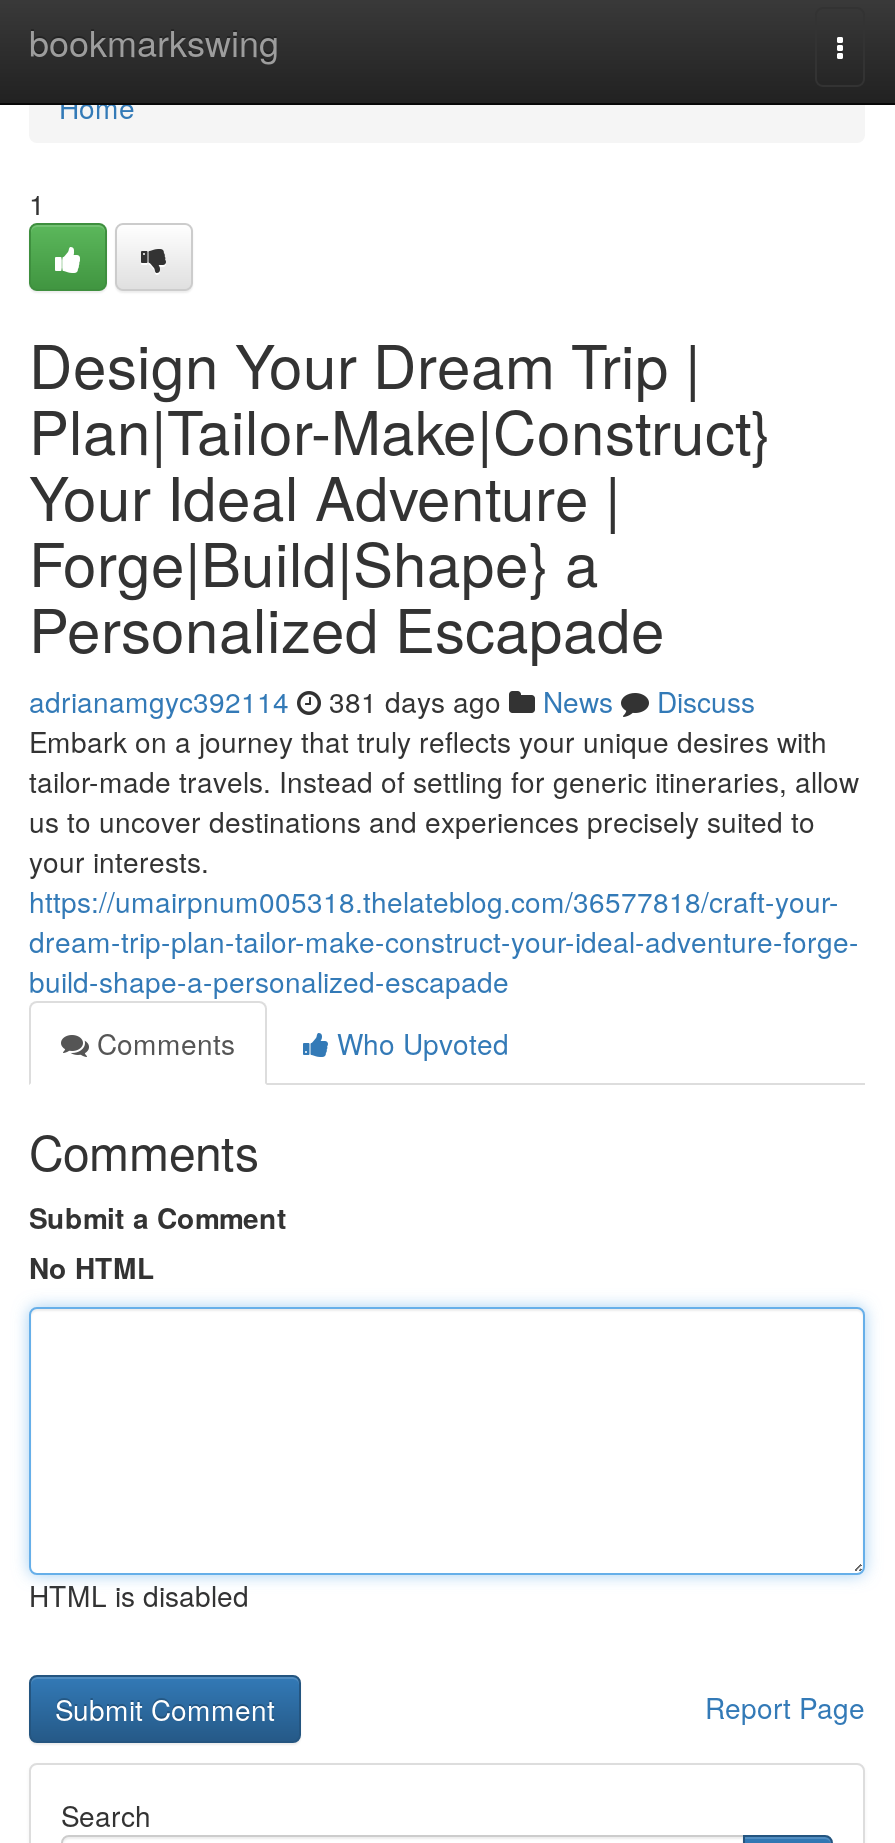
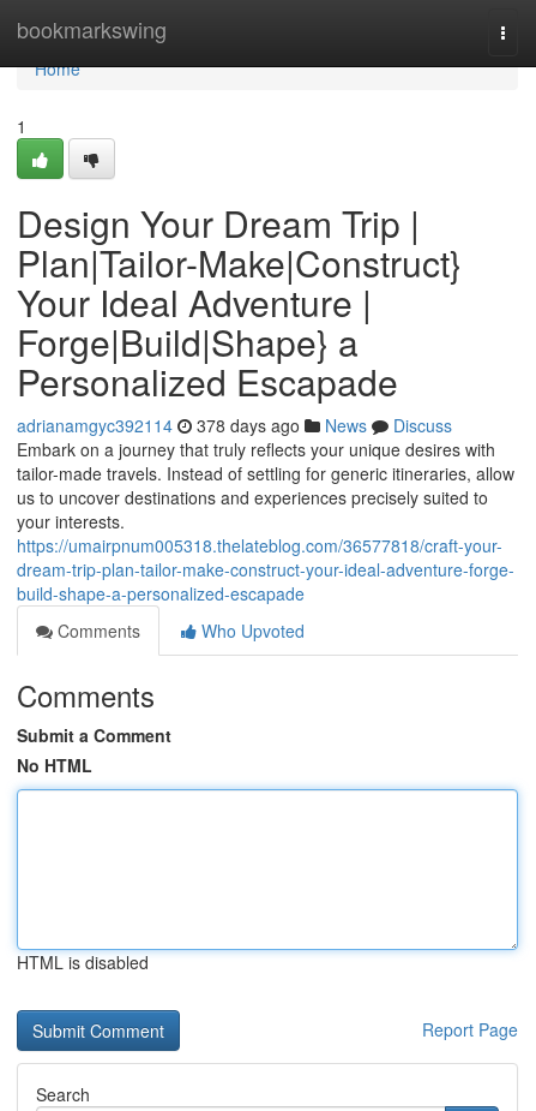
[29,681,755,721] adrianamgyc392114 381 days ago News Discuss -> [17,413,452,437] adrianamgyc392114 378 days ago News Discuss

